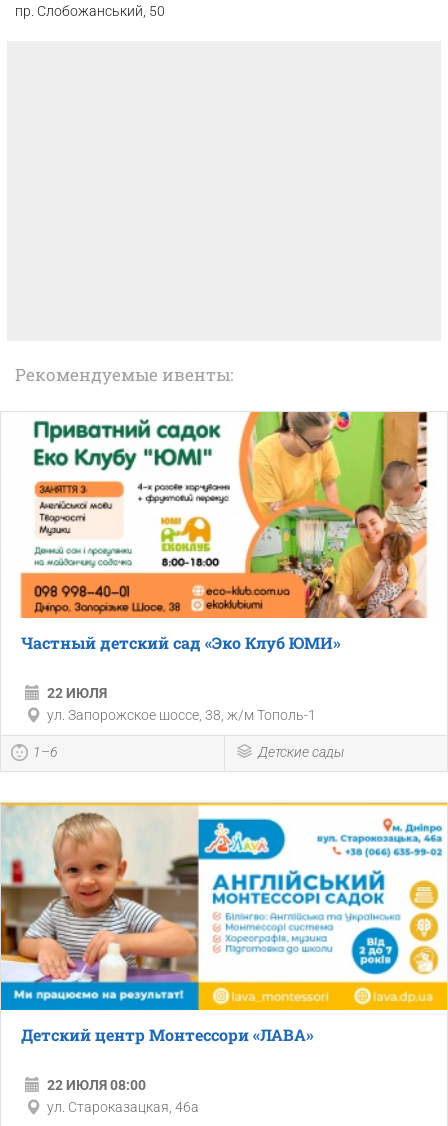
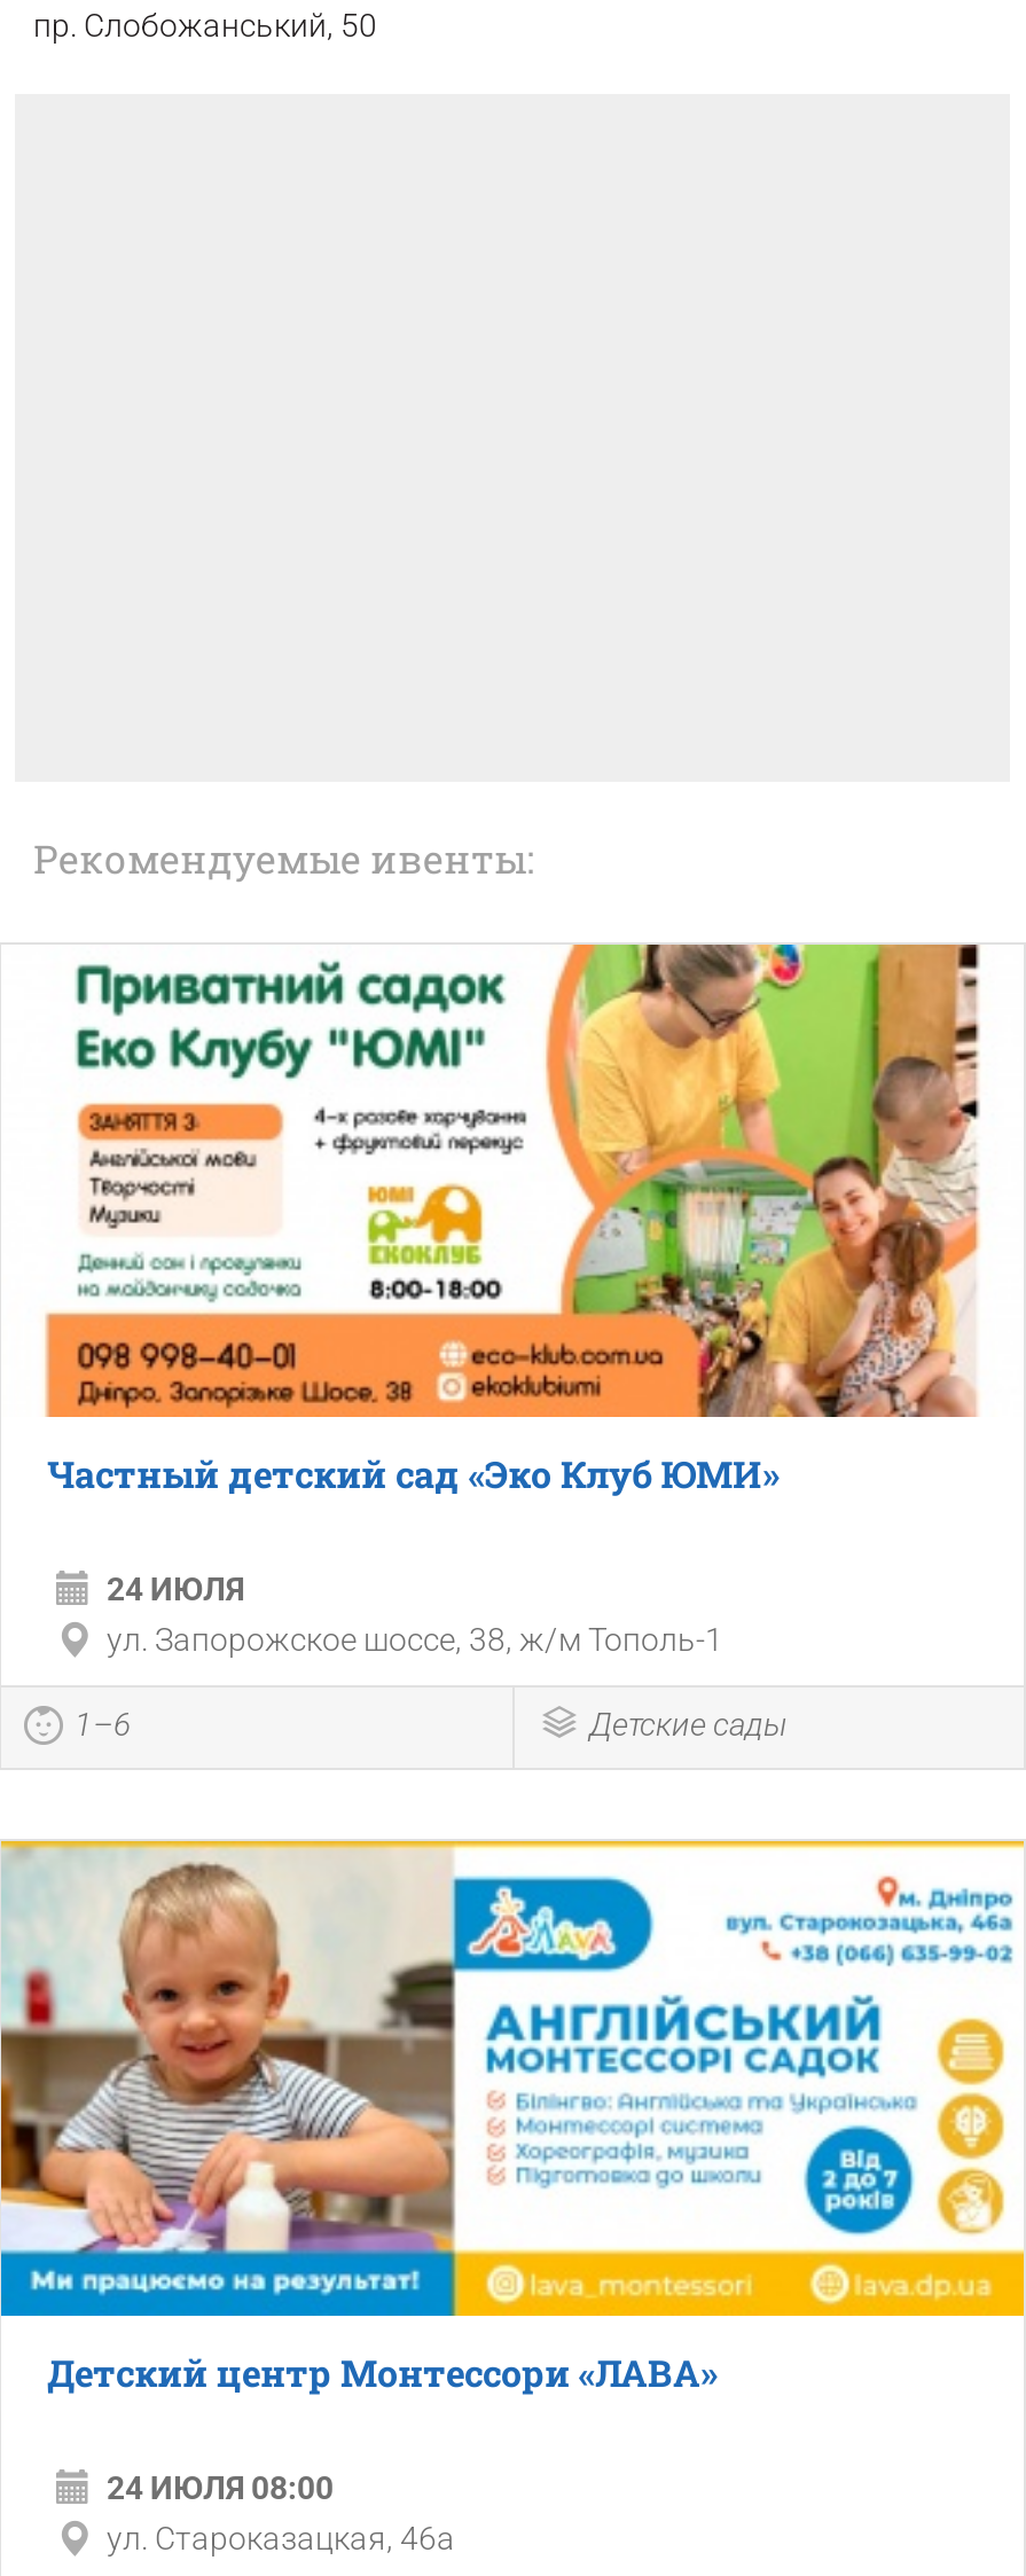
[47,685,107,701] 22 ИЮЛЯ -> [107,1572,244,1608] 24 ИЮЛЯ
[47,1077,146,1093] 22 ИЮЛЯ 08:00 -> [107,2468,334,2505] 24 ИЮЛЯ 08:00

